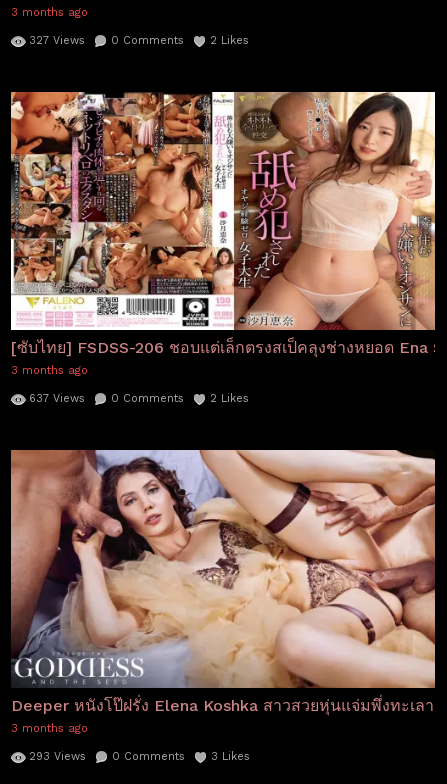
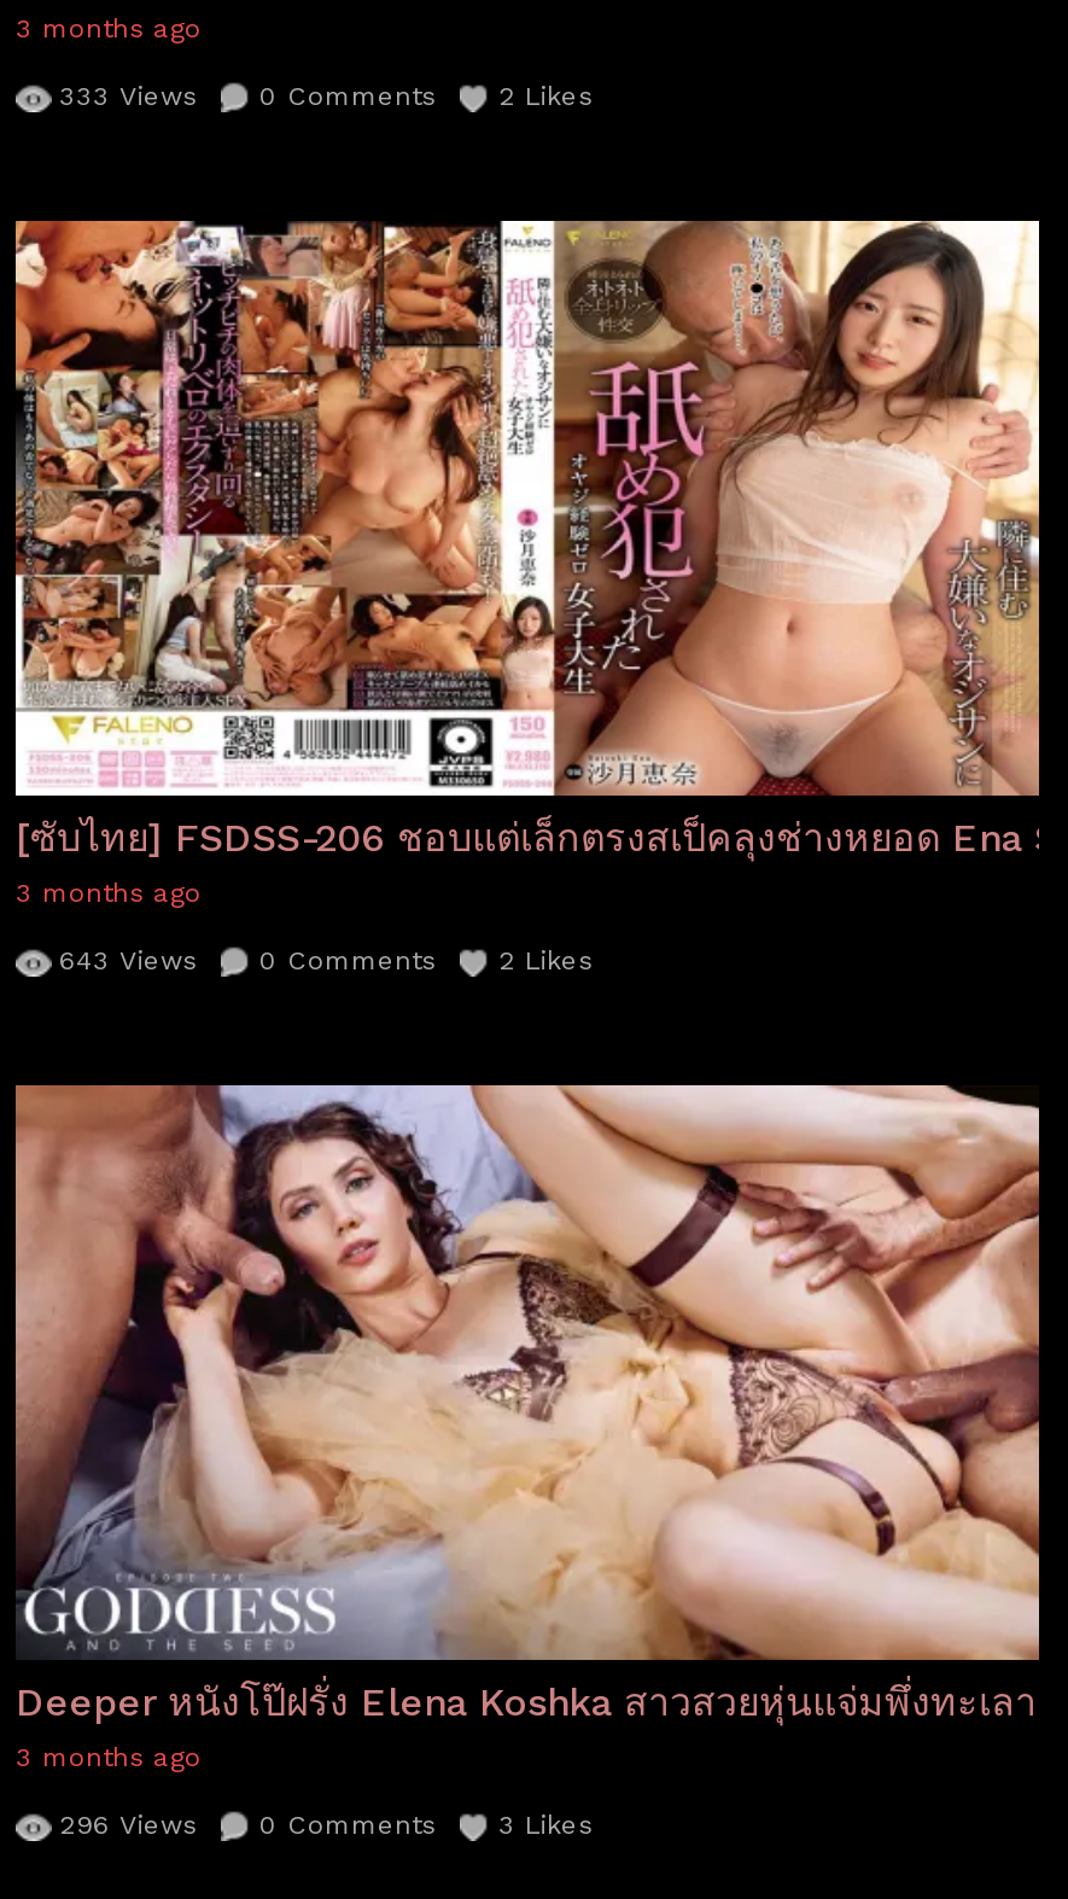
[29,34,249,47] 327 Views 0 Comments 2 Likes -> [59,80,593,112] 333 Views 0 Comments 2 Likes
[29,392,249,405] 637 Views 0 Comments 2 Likes -> [59,946,593,977] 643 Views 0 Comments 2 Likes
[29,750,250,763] 293 Views 0 Comments 3 Likes -> [59,1809,593,1840] 296 Views 0 Comments 3 Likes

